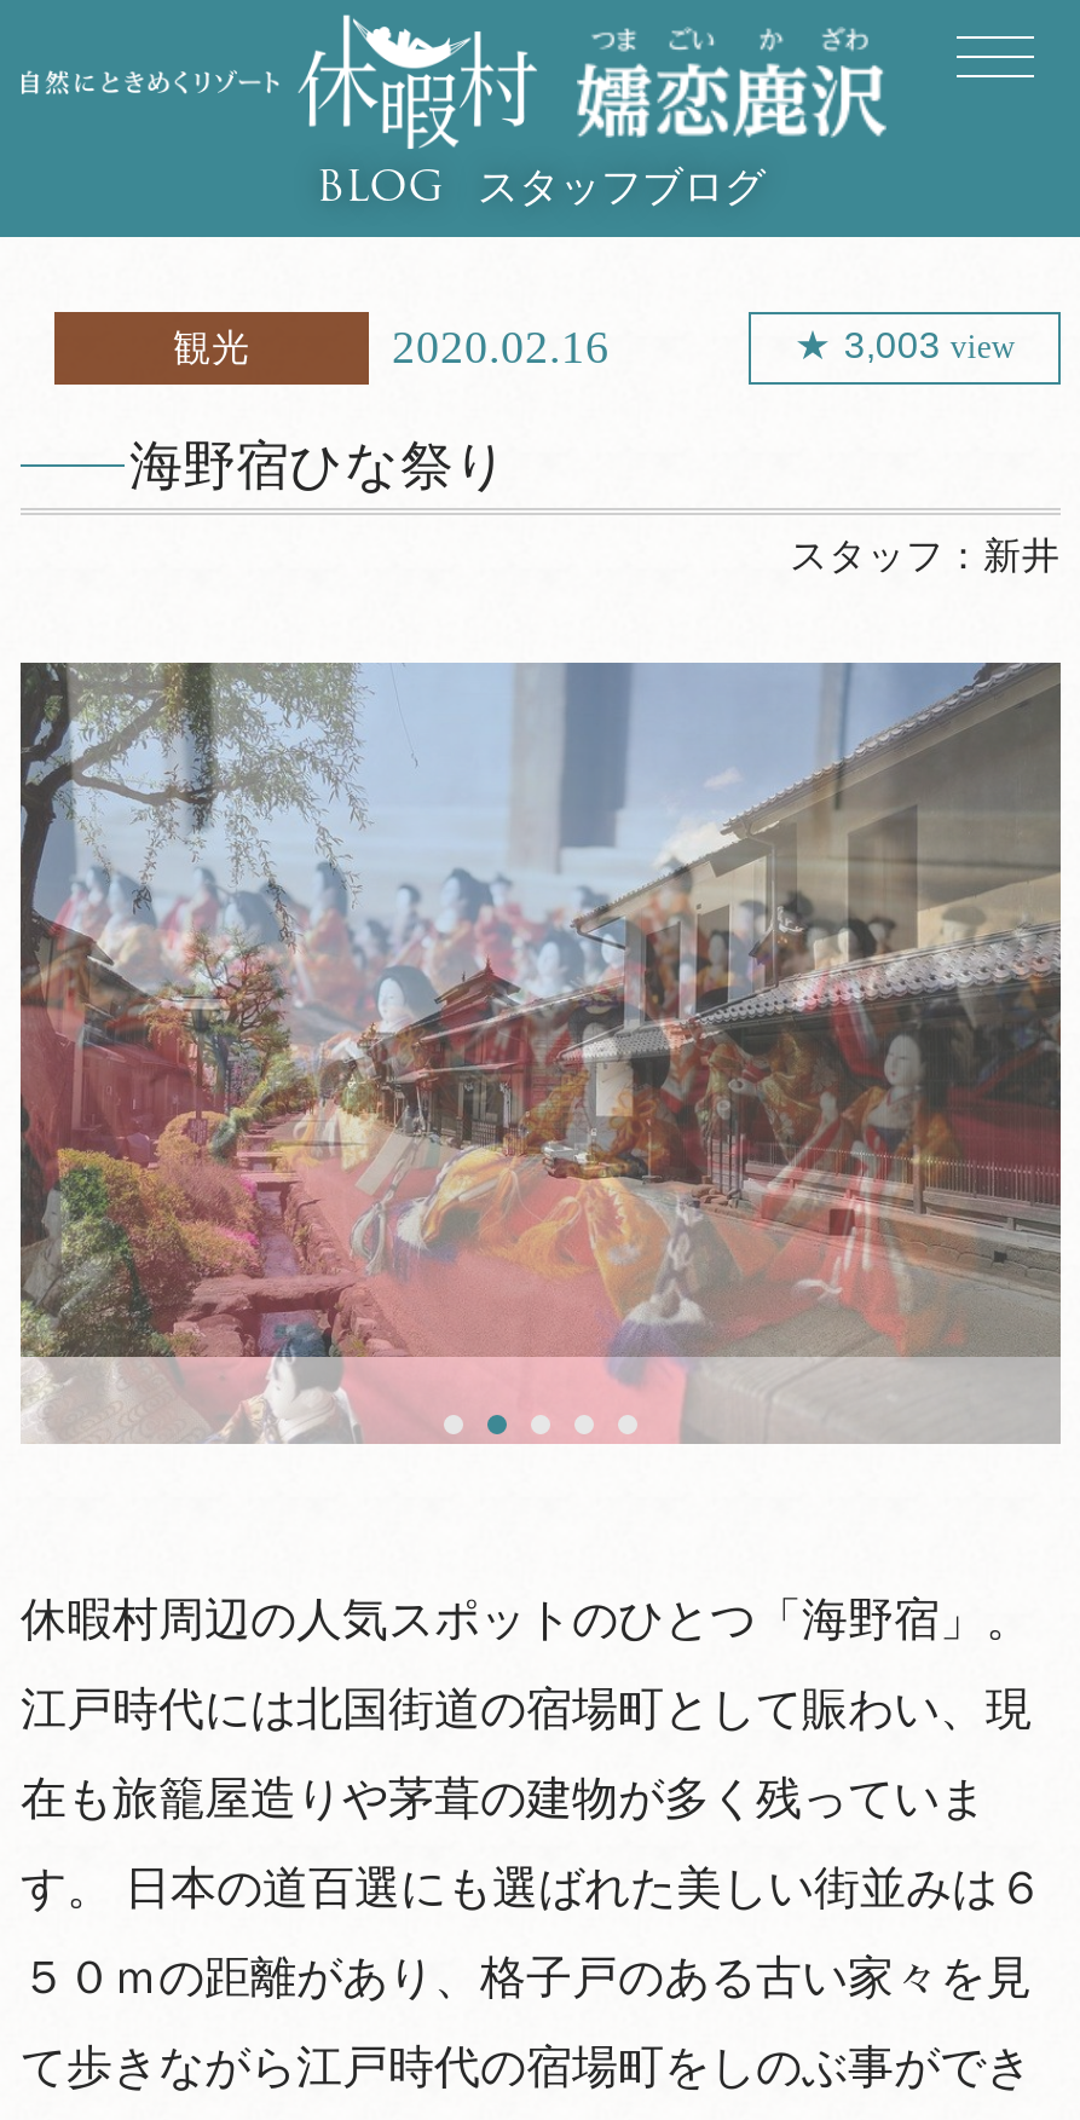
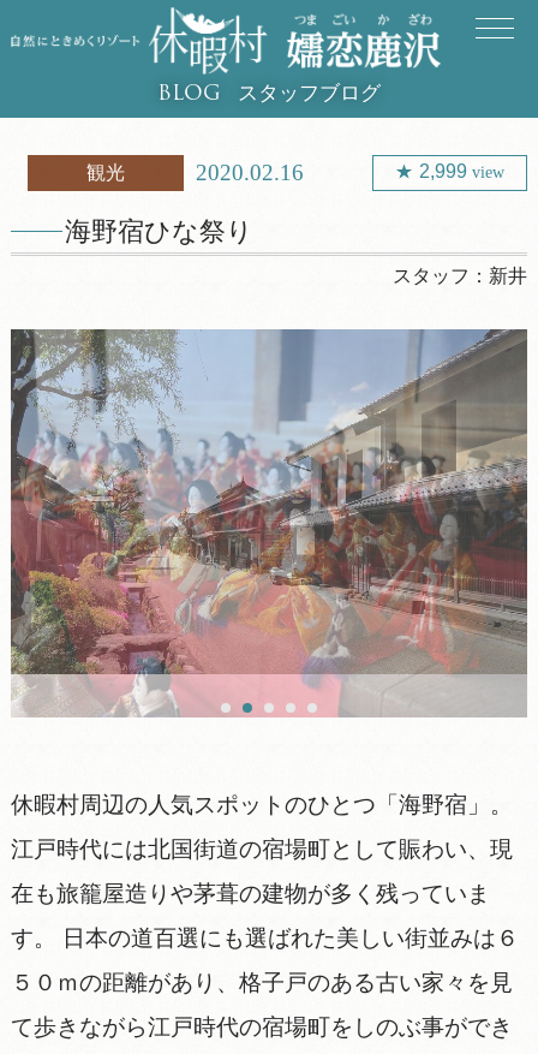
[844,325,1016,366] 3,003 view -> [420,161,505,182] 2,999 view

